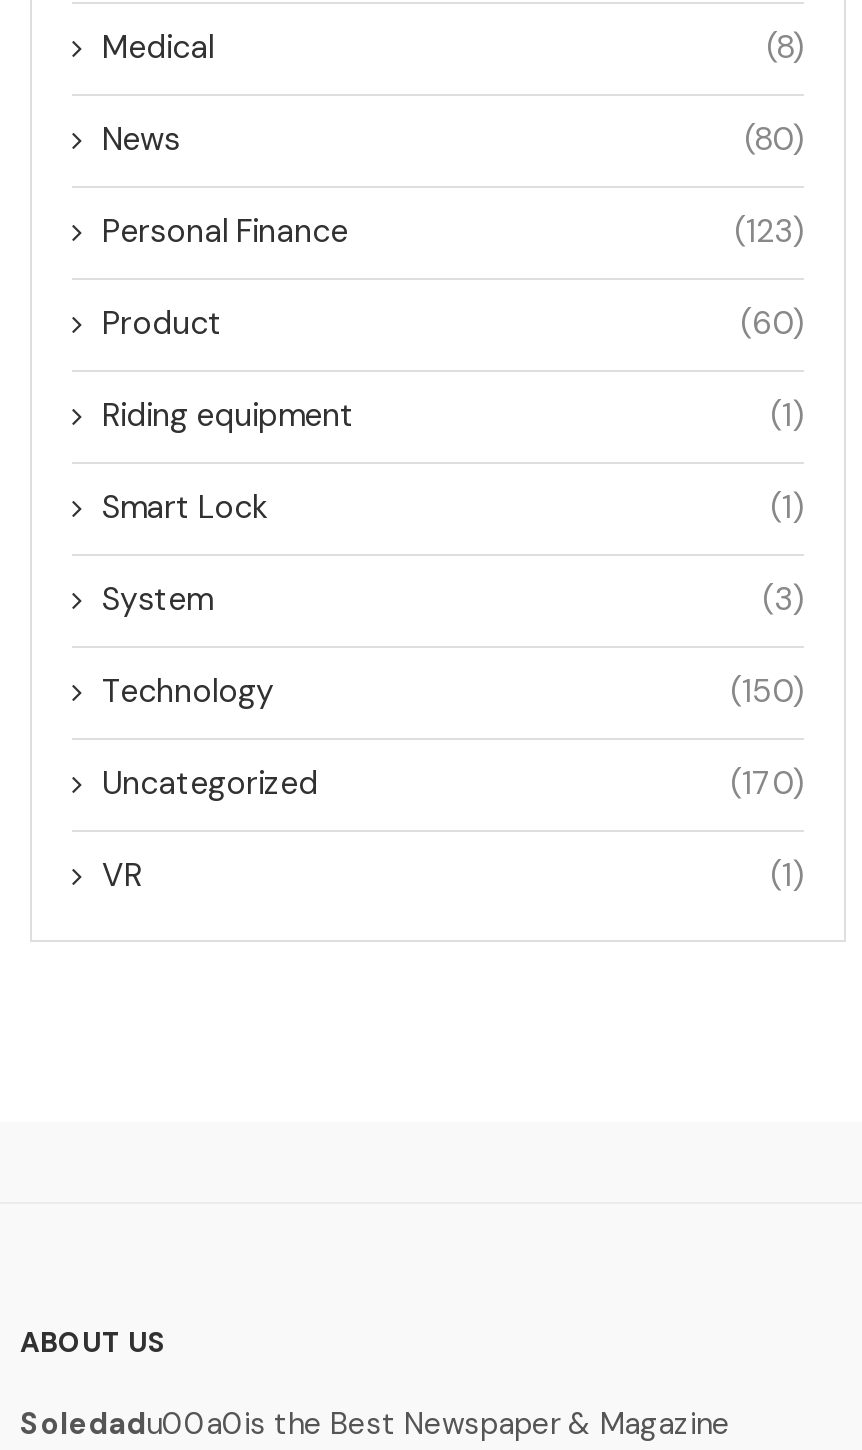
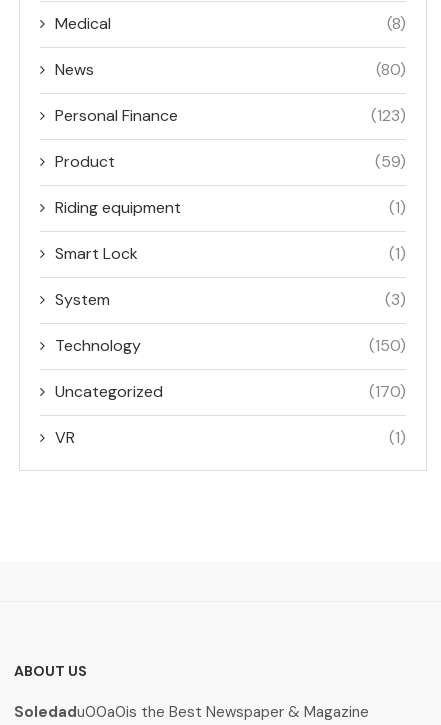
[740,302,804,344] (60) -> [375,151,406,172] (59)

